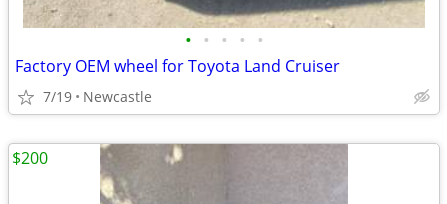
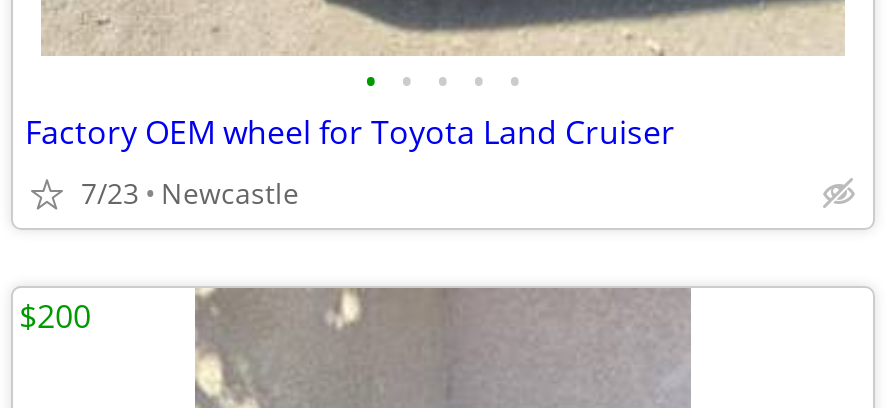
[43,87,152,106] 7/19 Newcastle -> [81,174,299,212] 7/23 Newcastle

